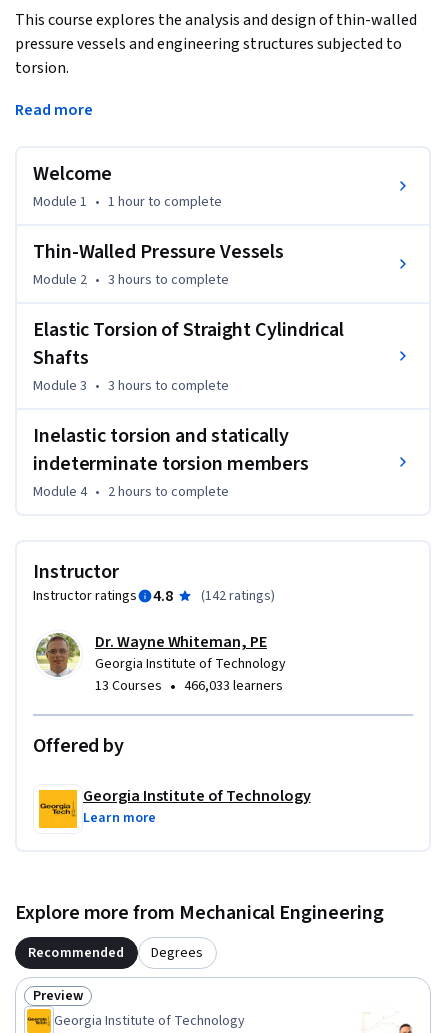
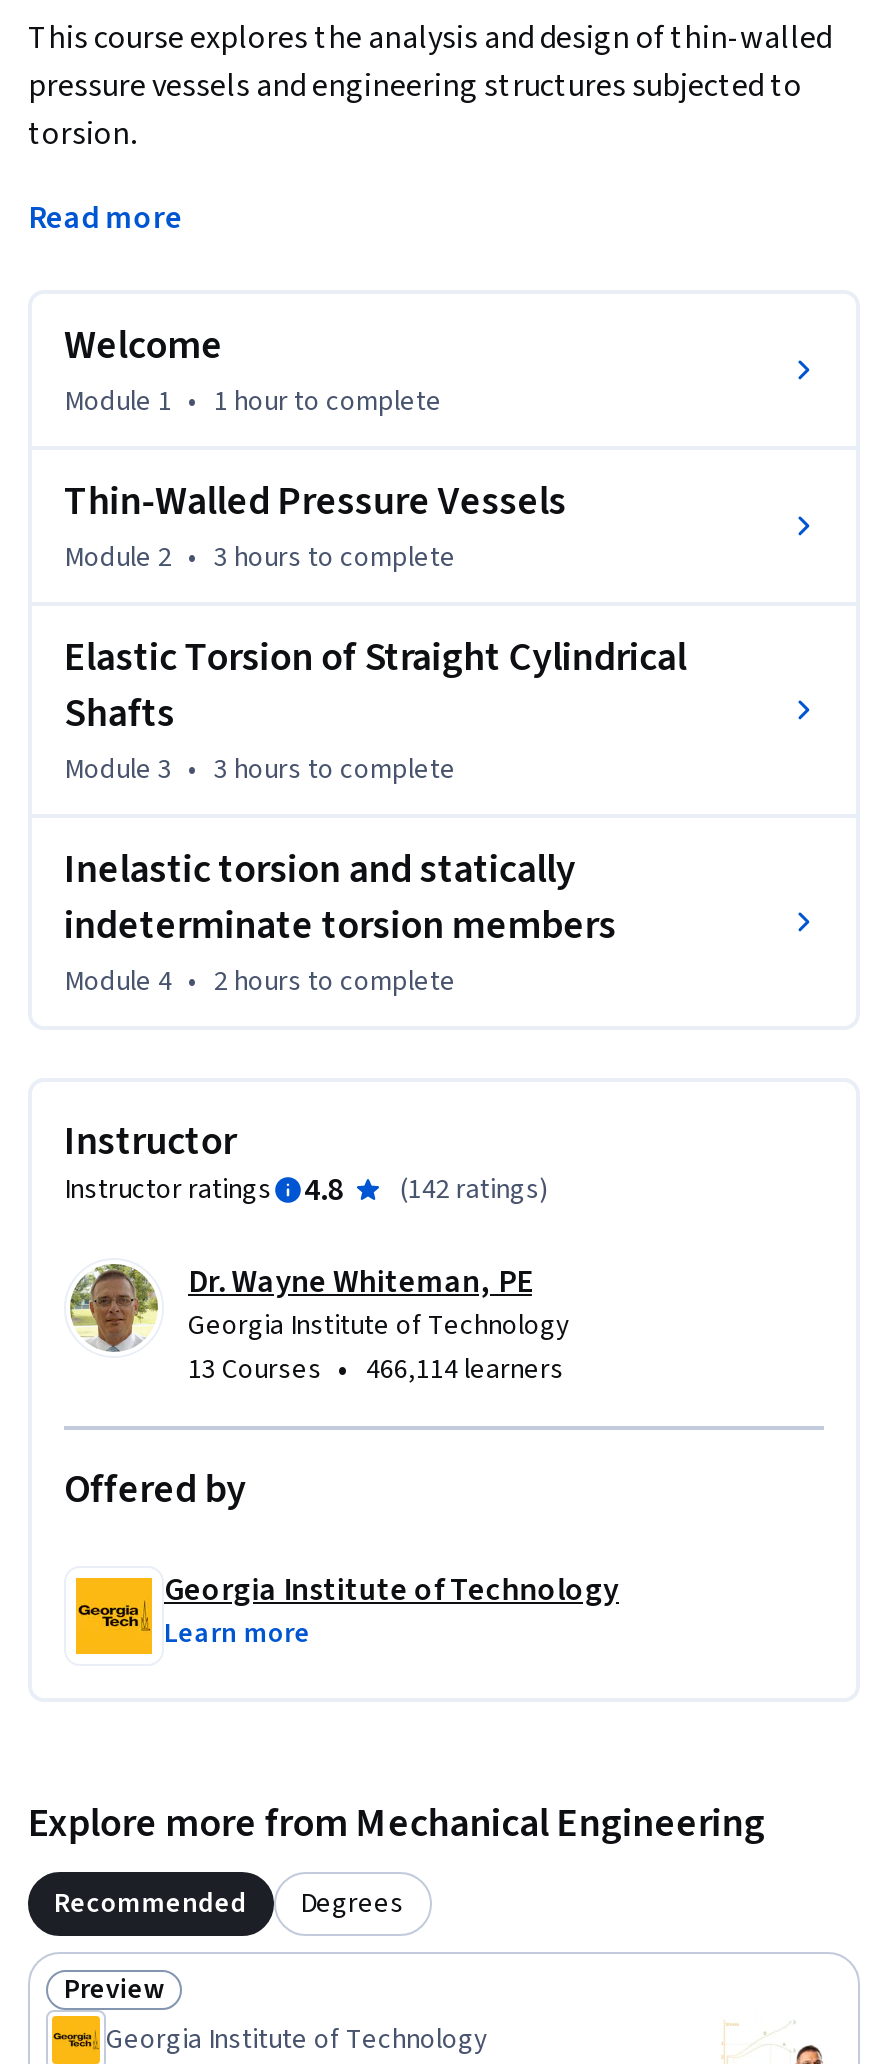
[95,675,283,697] 13 Courses • 466,033 learners -> [188,1347,564,1391] 13 Courses • 466,114 learners

